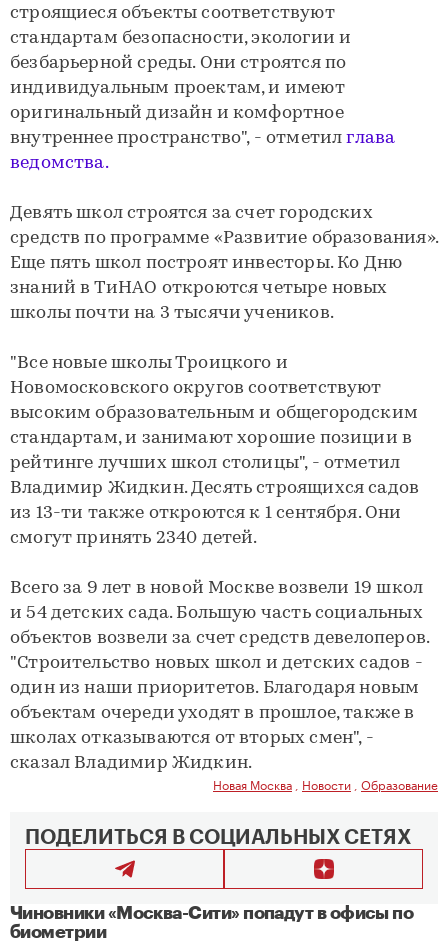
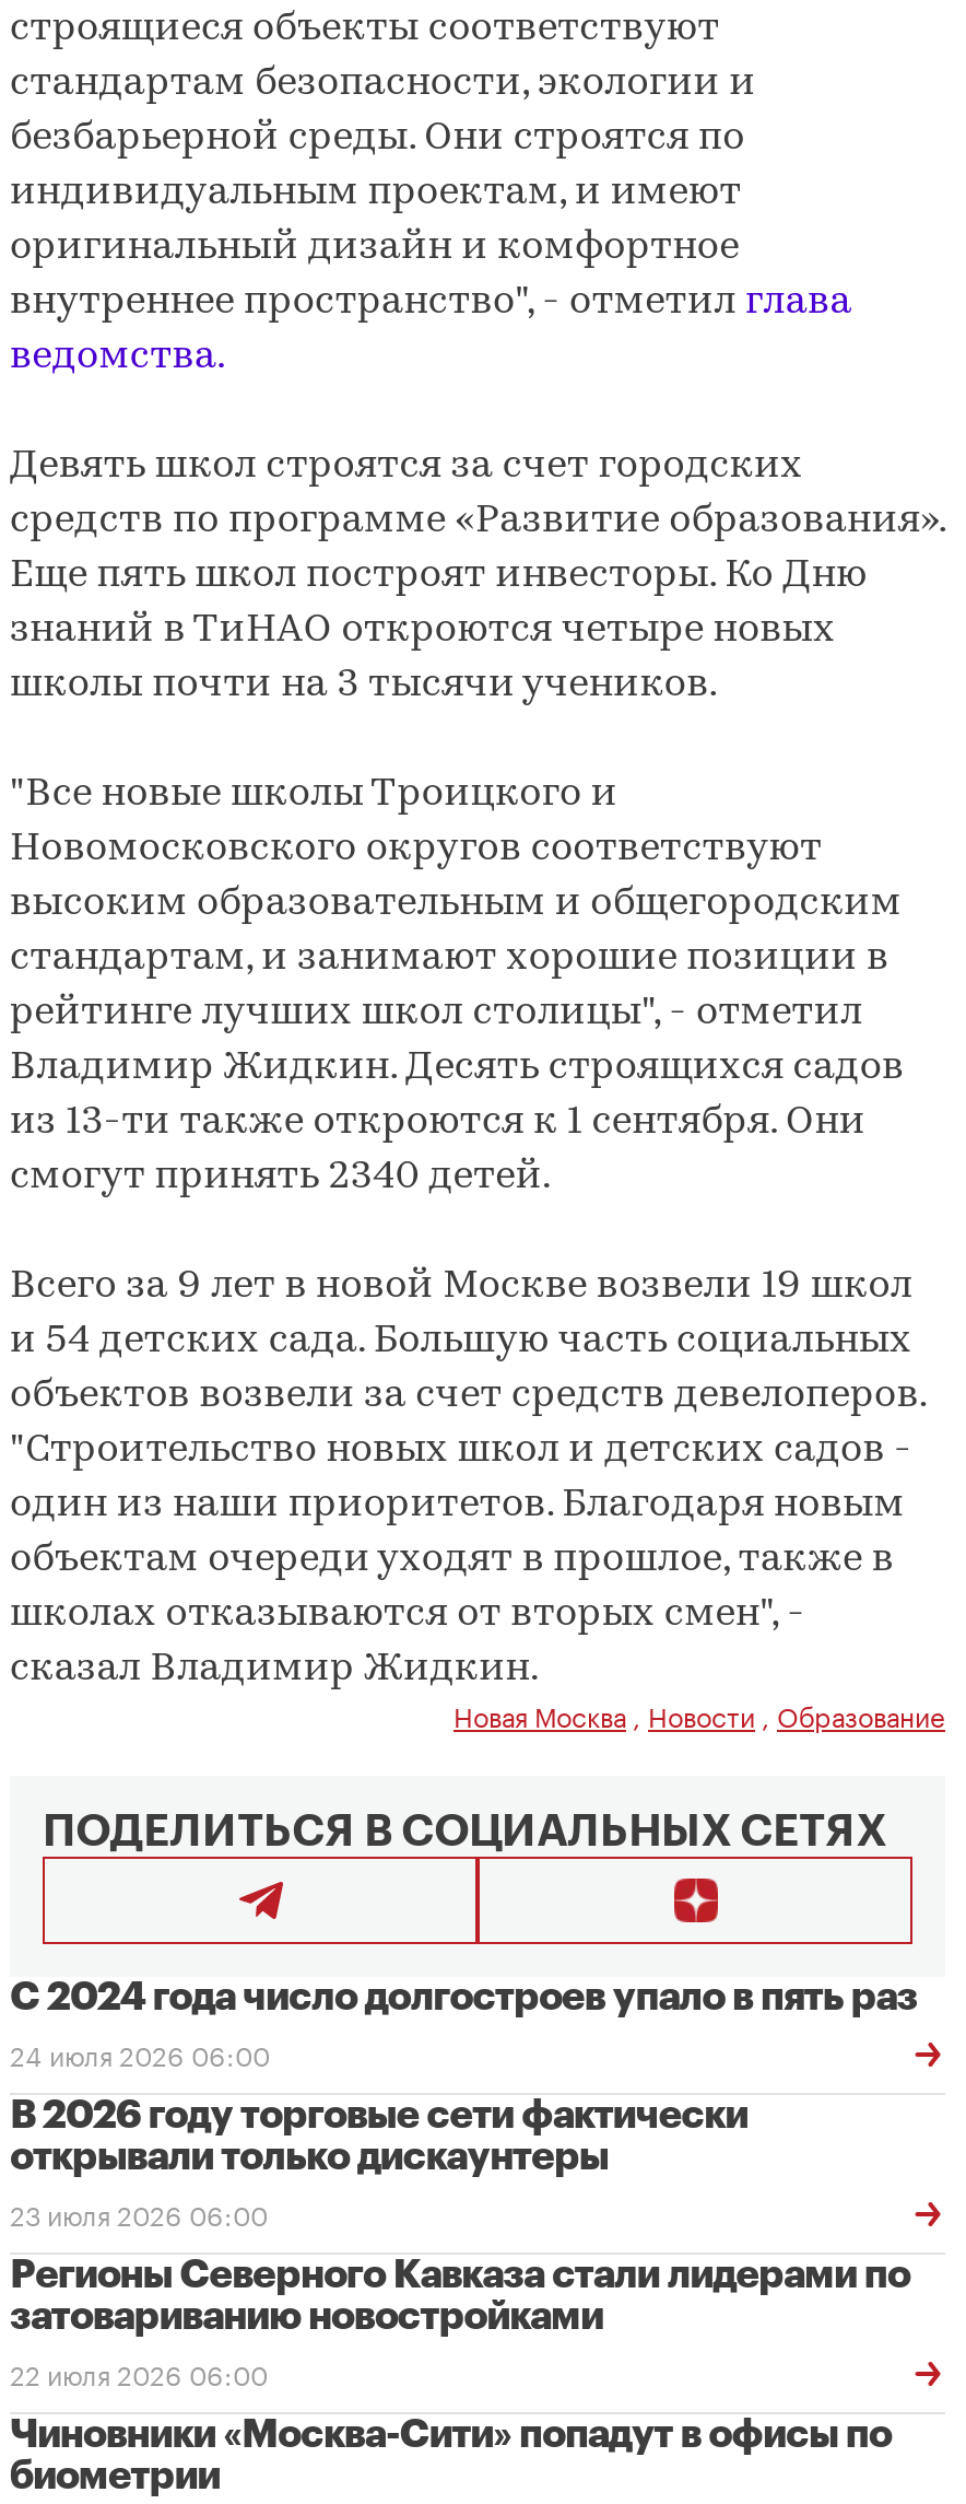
none -> [10,1977,917,2392] С 2024 года число долгостроев упало в пять раз | 24 июля 2026 06:00 | В 2026 году торговые сети фактически | открывали только дискаунтеры | 23 июля 2026 06:00 | Регионы Северного Кавказа стали лидерами по | затовариванию новостройками | 22 июля 2026 06:00

